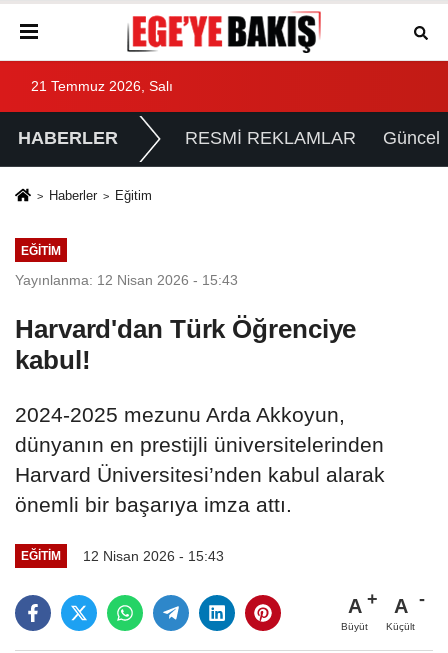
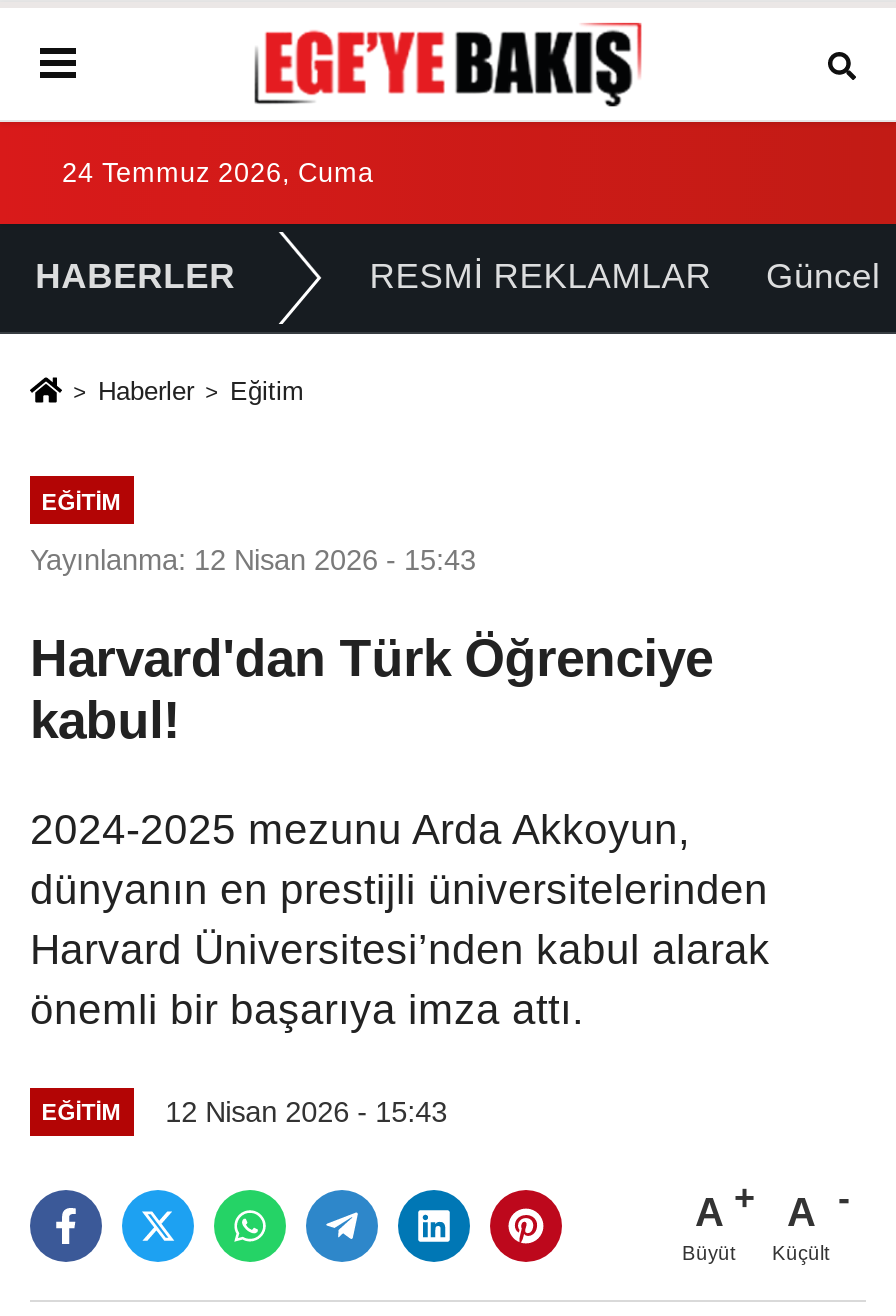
[31,79,173,94] 21 Temmuz 2026, Salı -> [62,158,374,188] 24 Temmuz 2026, Cuma

